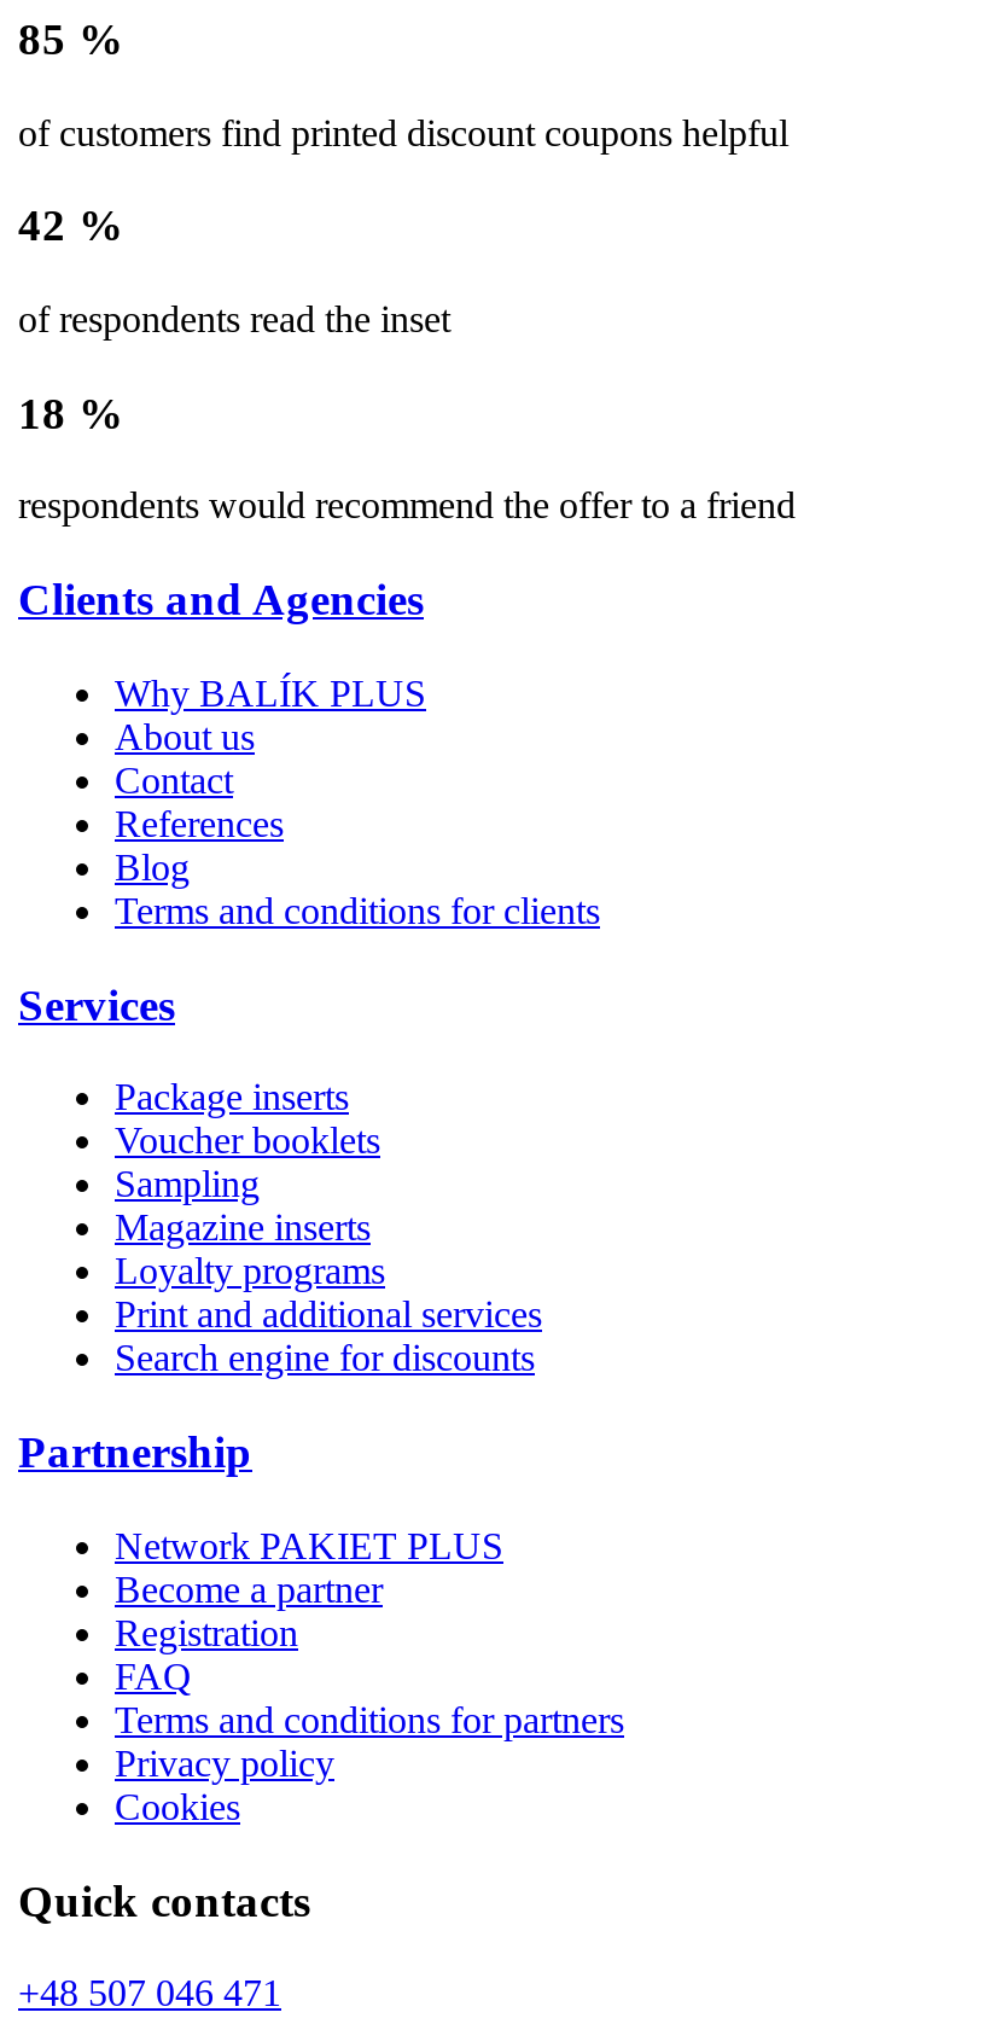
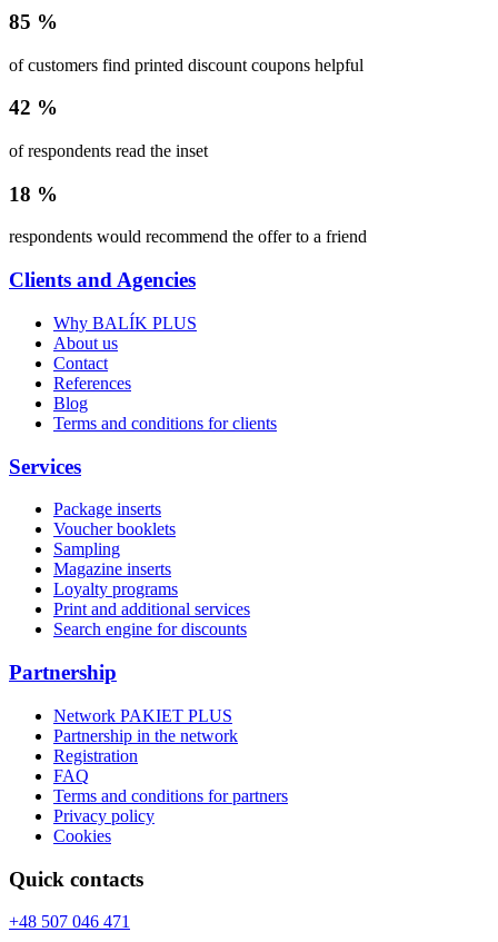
[115,1568,383,1609] Become a partner -> [53,726,238,745] Partnership in the network

